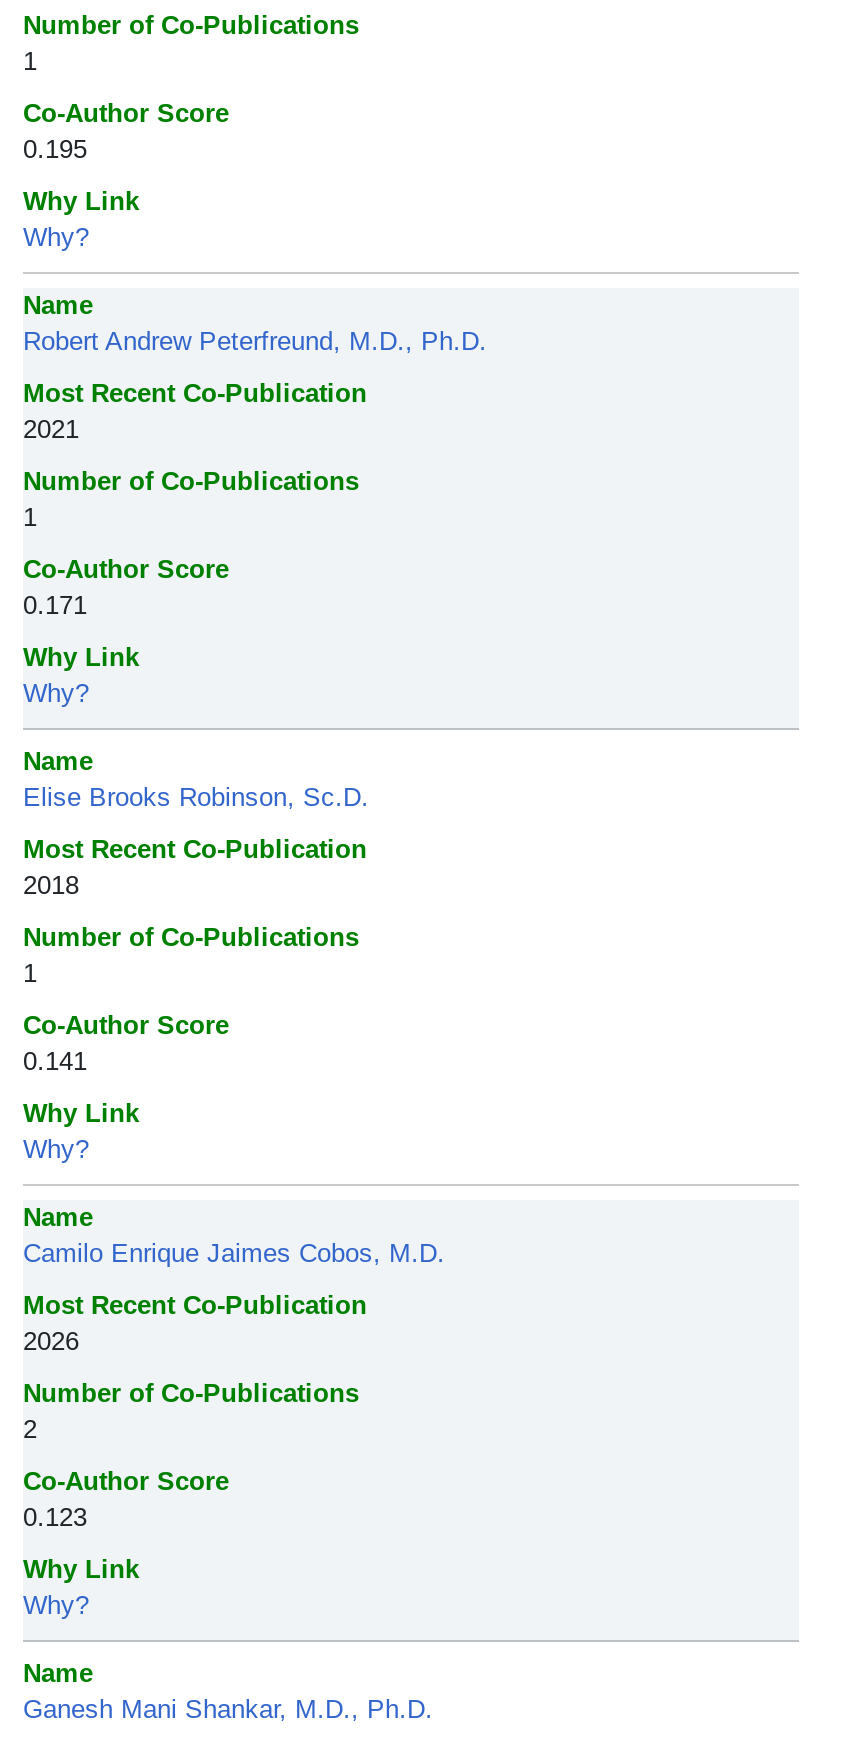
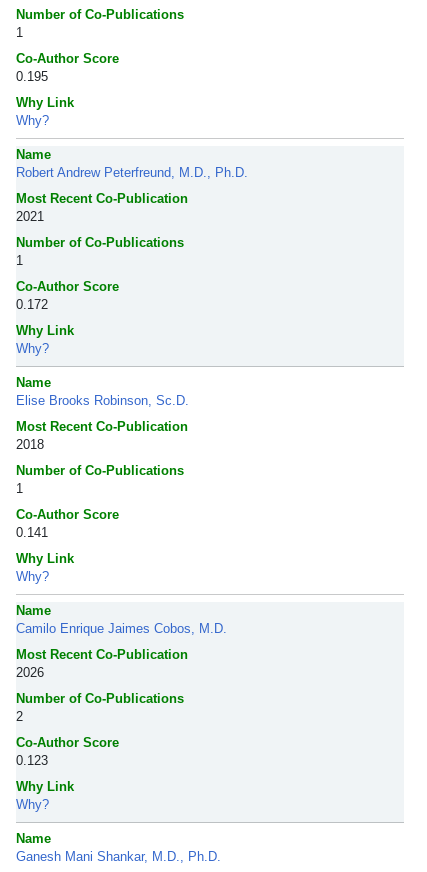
[23,590,87,620] 0.171 -> [16,297,48,312] 0.172

